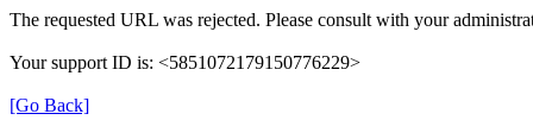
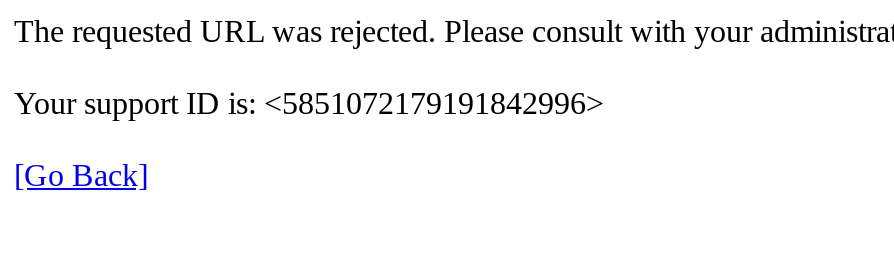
[10,52,360,72] Your support ID is: <5851072179150776229> -> [14,86,604,120] Your support ID is: <5851072179191842996>

